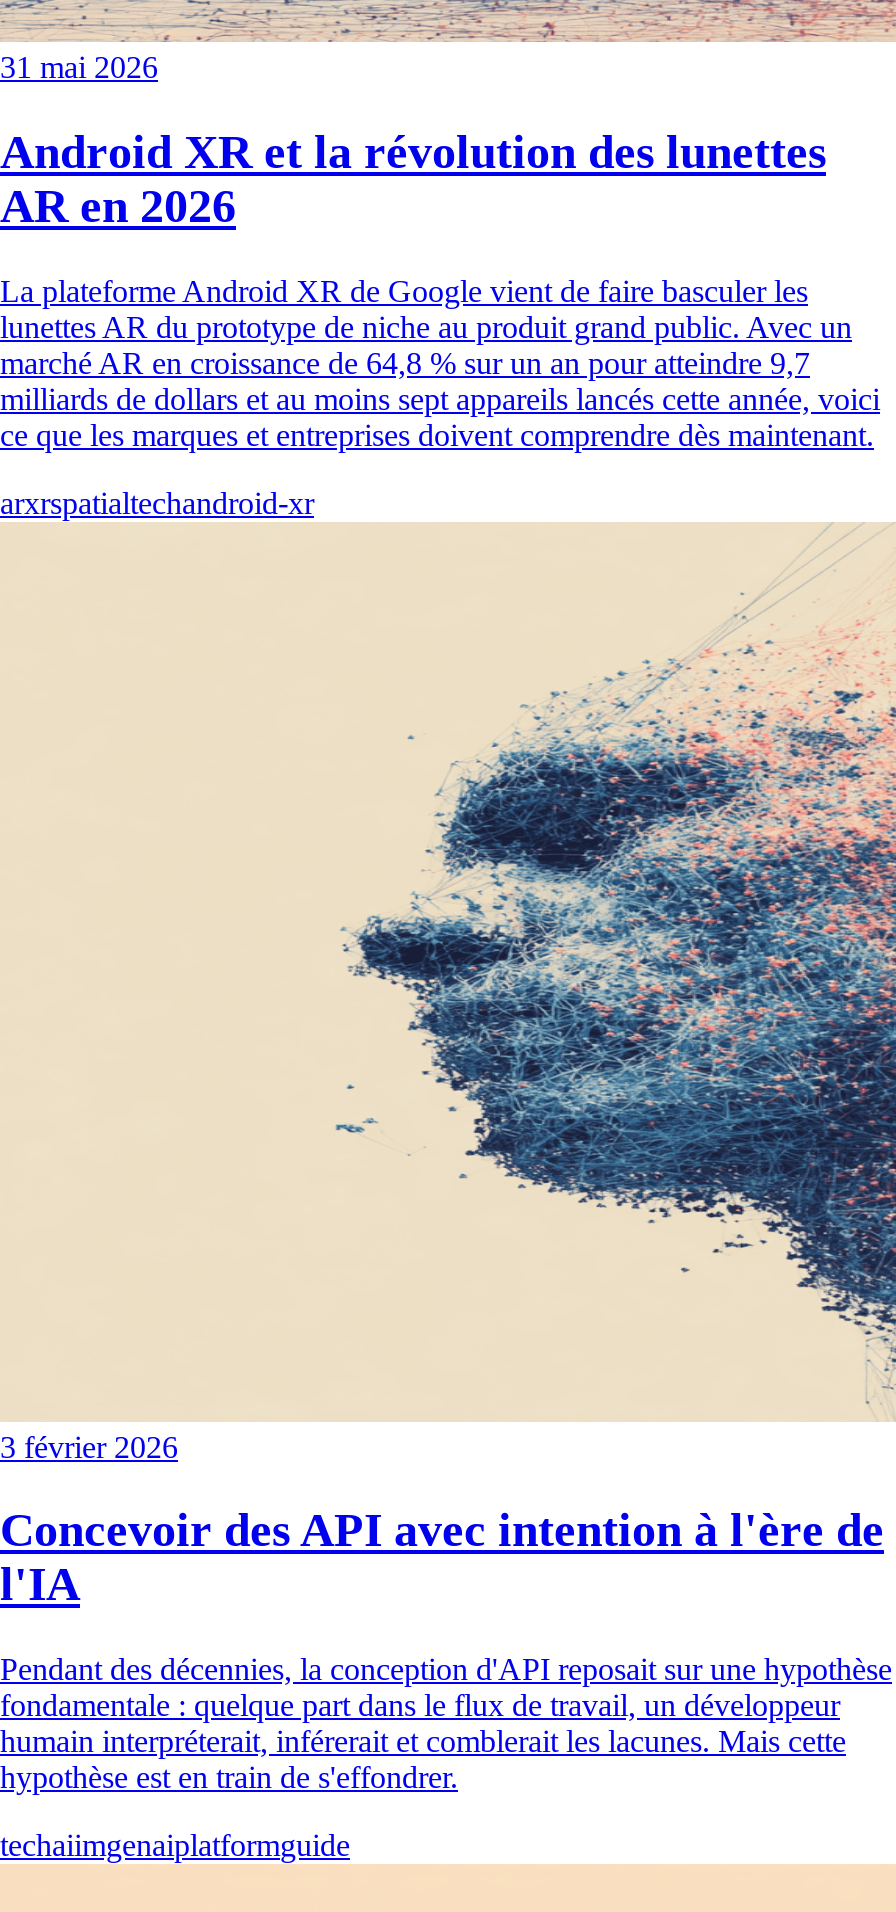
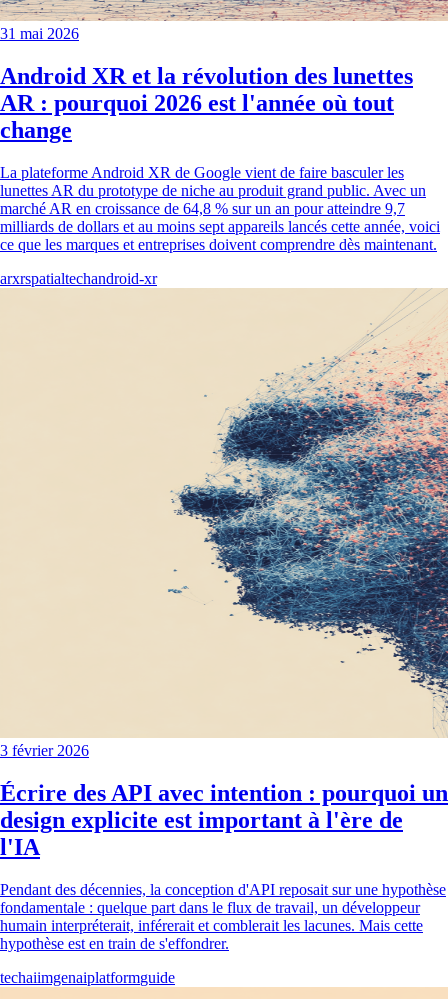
[0,180,236,232] AR en 2026 -> [0,90,394,143] AR : pourquoi 2026 est l'année où tout | change
[0,1505,884,1557] Concevoir des API avec intention à l'ère de -> [0,780,448,833] Écrire des API avec intention : pourquoi un | design explicite est important à l'ère de

